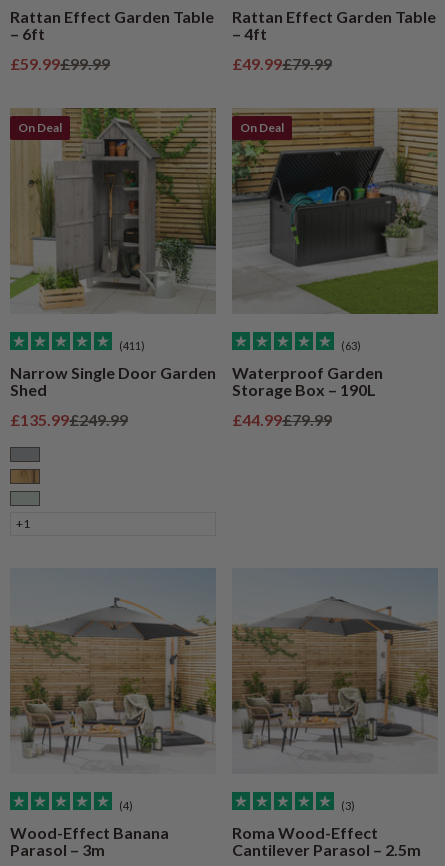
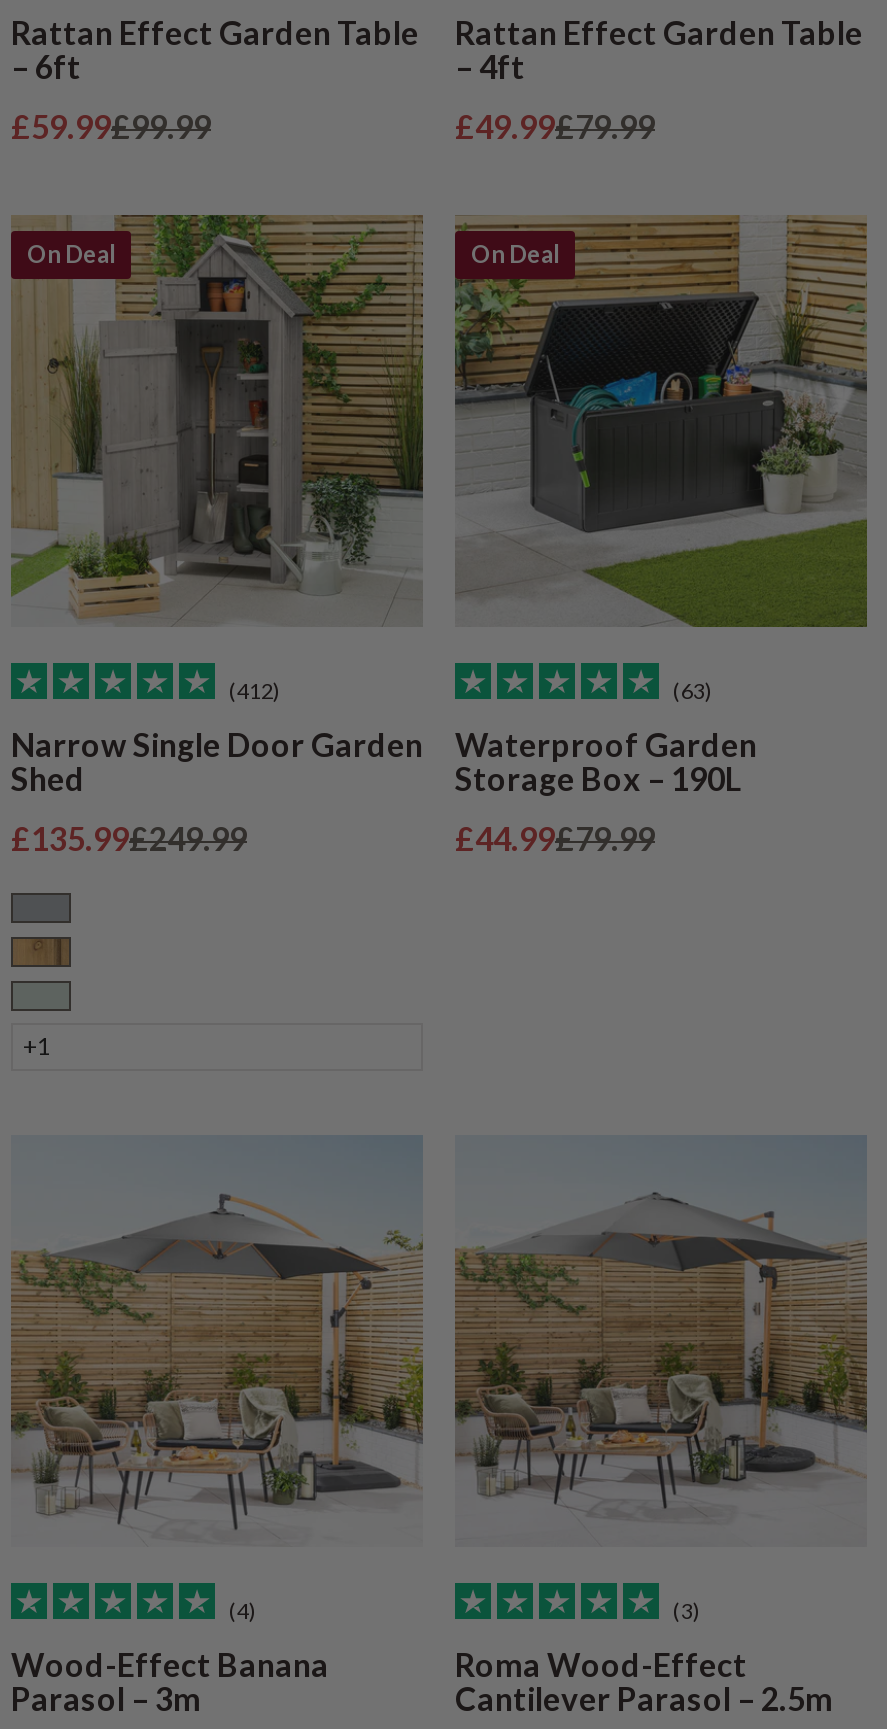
[119,339,145,352] (411) -> [229,677,281,703] (412)

